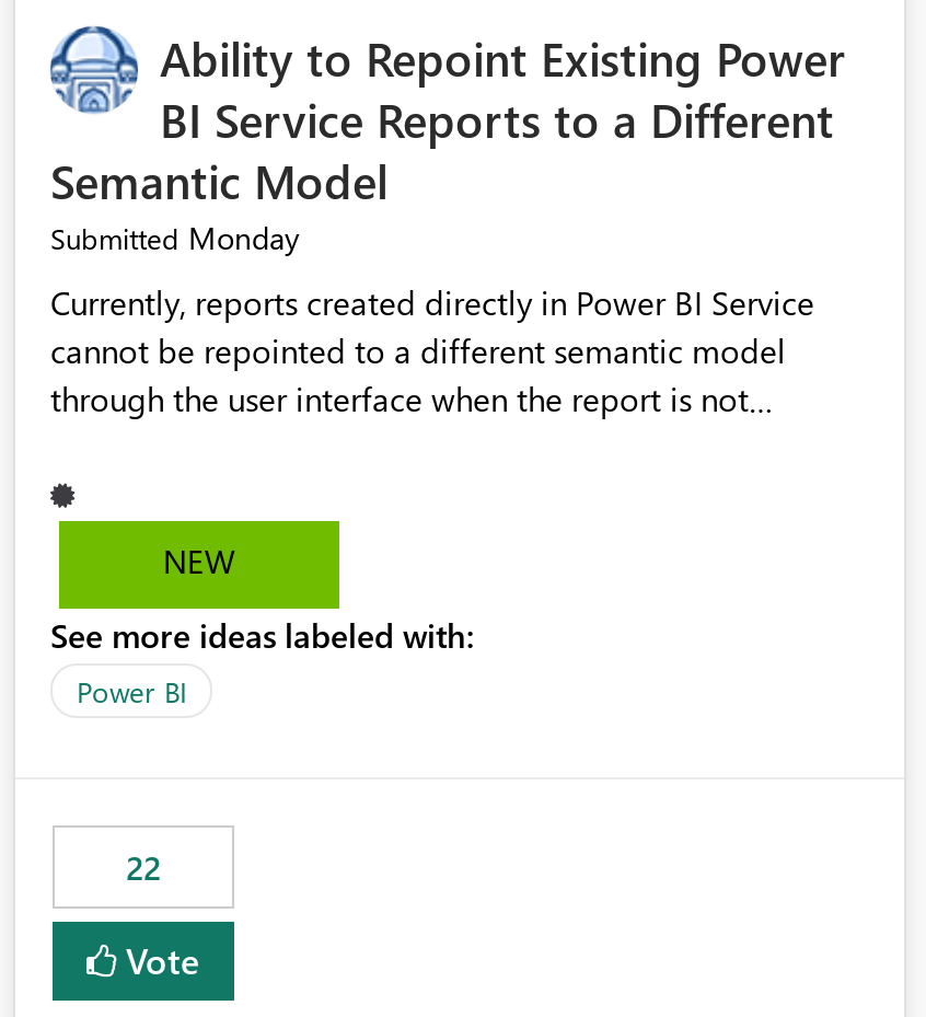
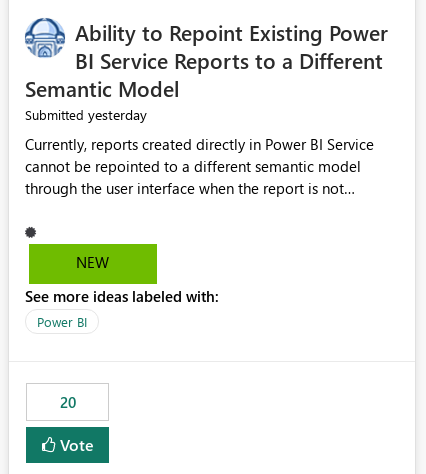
[50,218,300,259] Submitted Monday -> [25,105,147,124] Submitted yesterday
[126,846,161,890] 22 -> [59,392,75,412] 20

